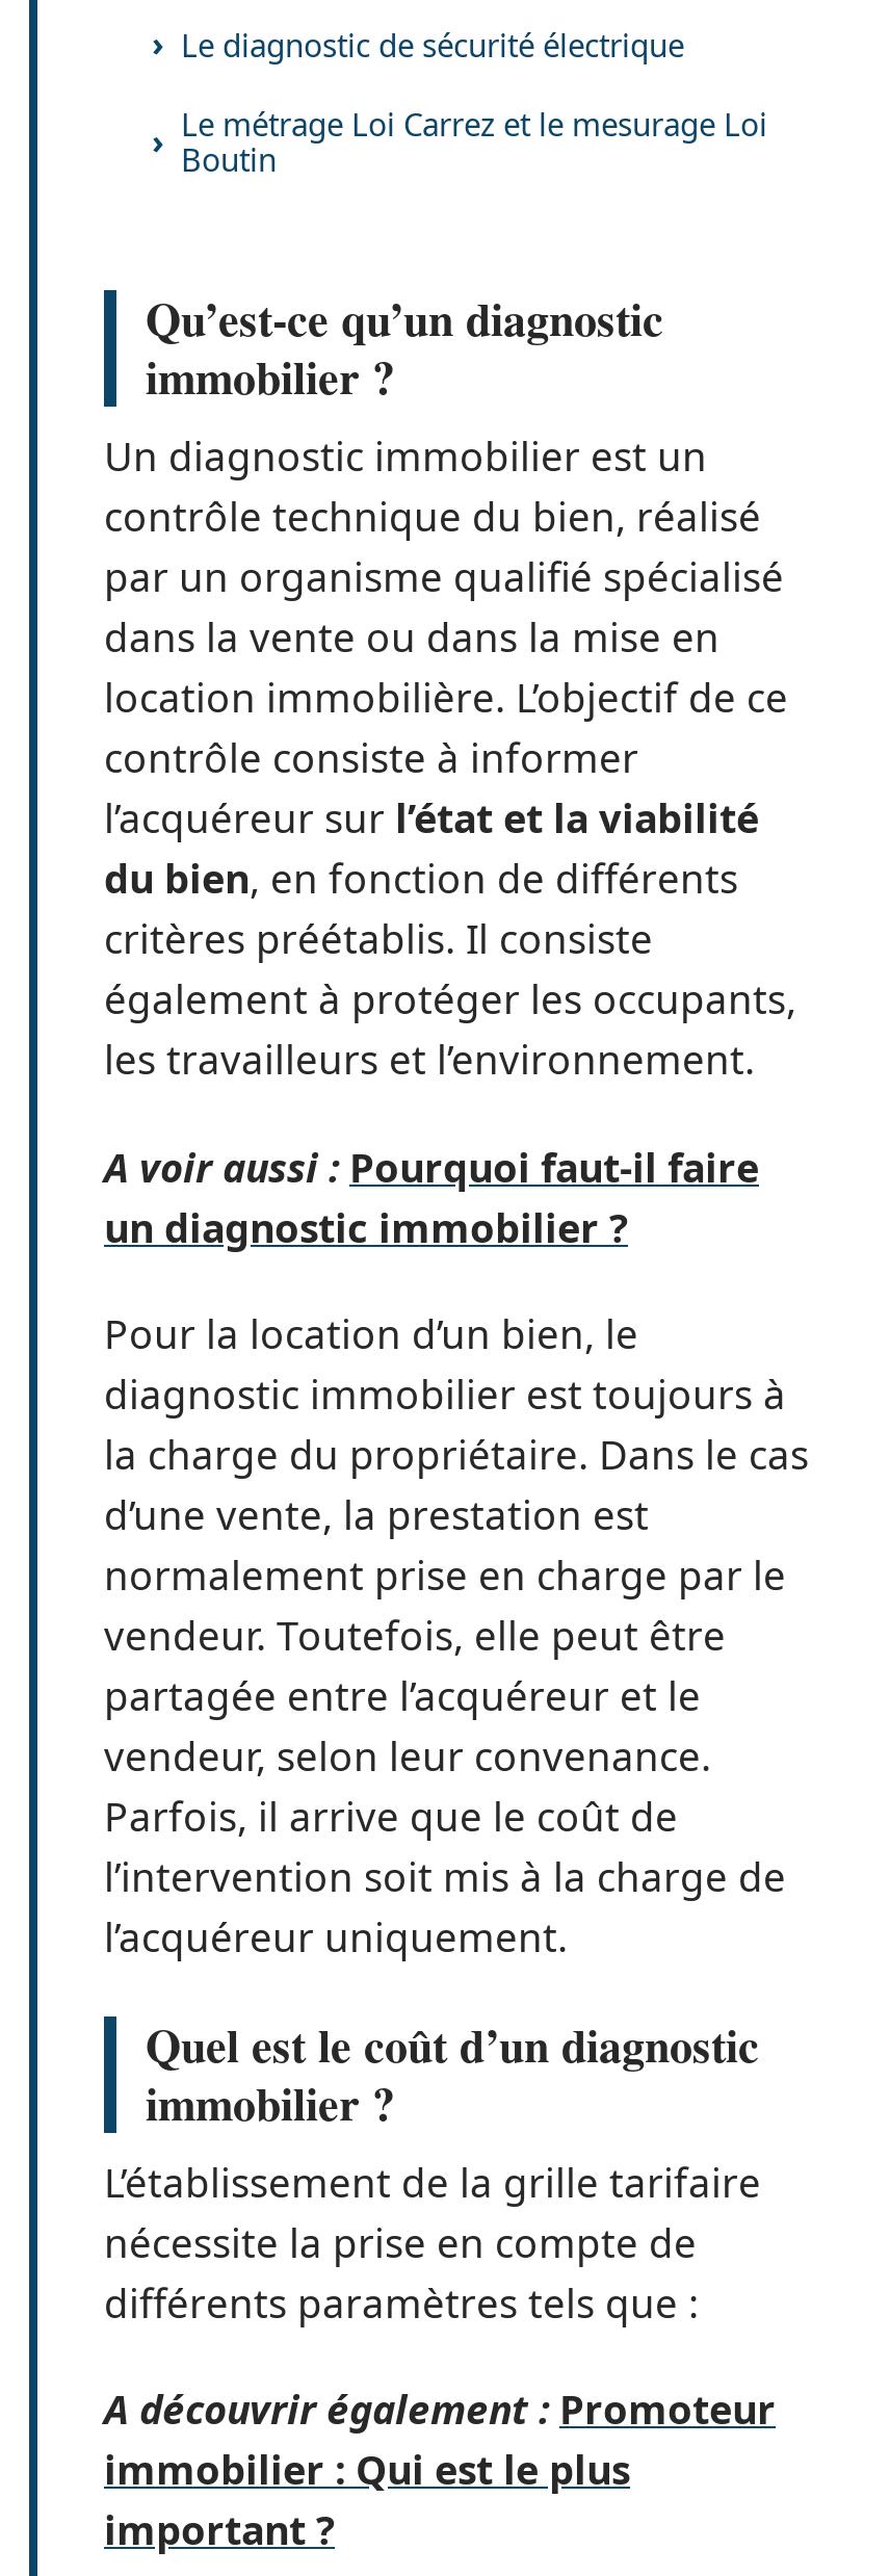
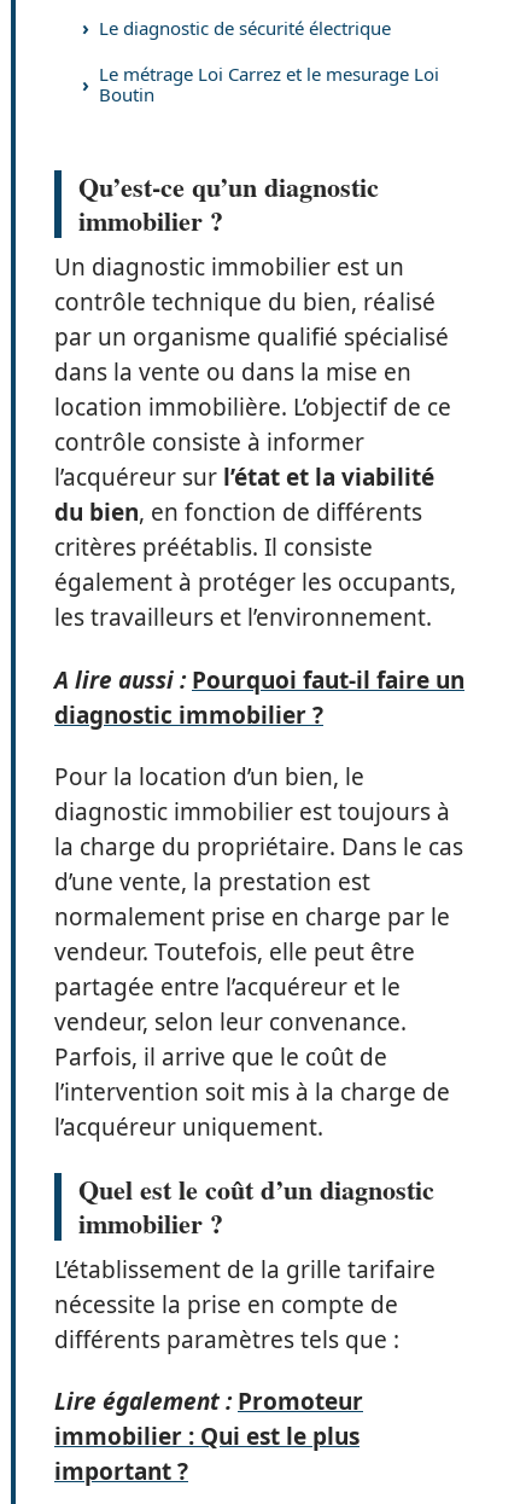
[104,1140,759,1254] A voir aussi : Pourquoi faut-il faire | un diagnostic immobilier ? -> [54,664,464,730] A lire aussi : Pourquoi faut-il faire un | diagnostic immobilier ?
[104,2383,776,2437] A découvrir également : Promoteur -> [54,1386,363,1417] Lire également : Promoteur

